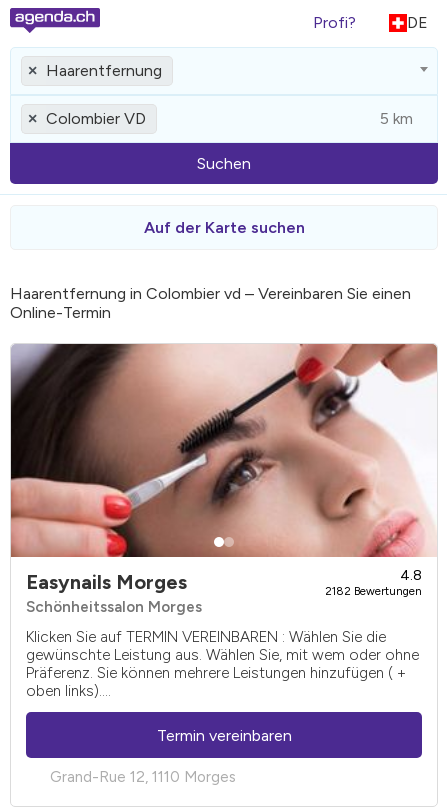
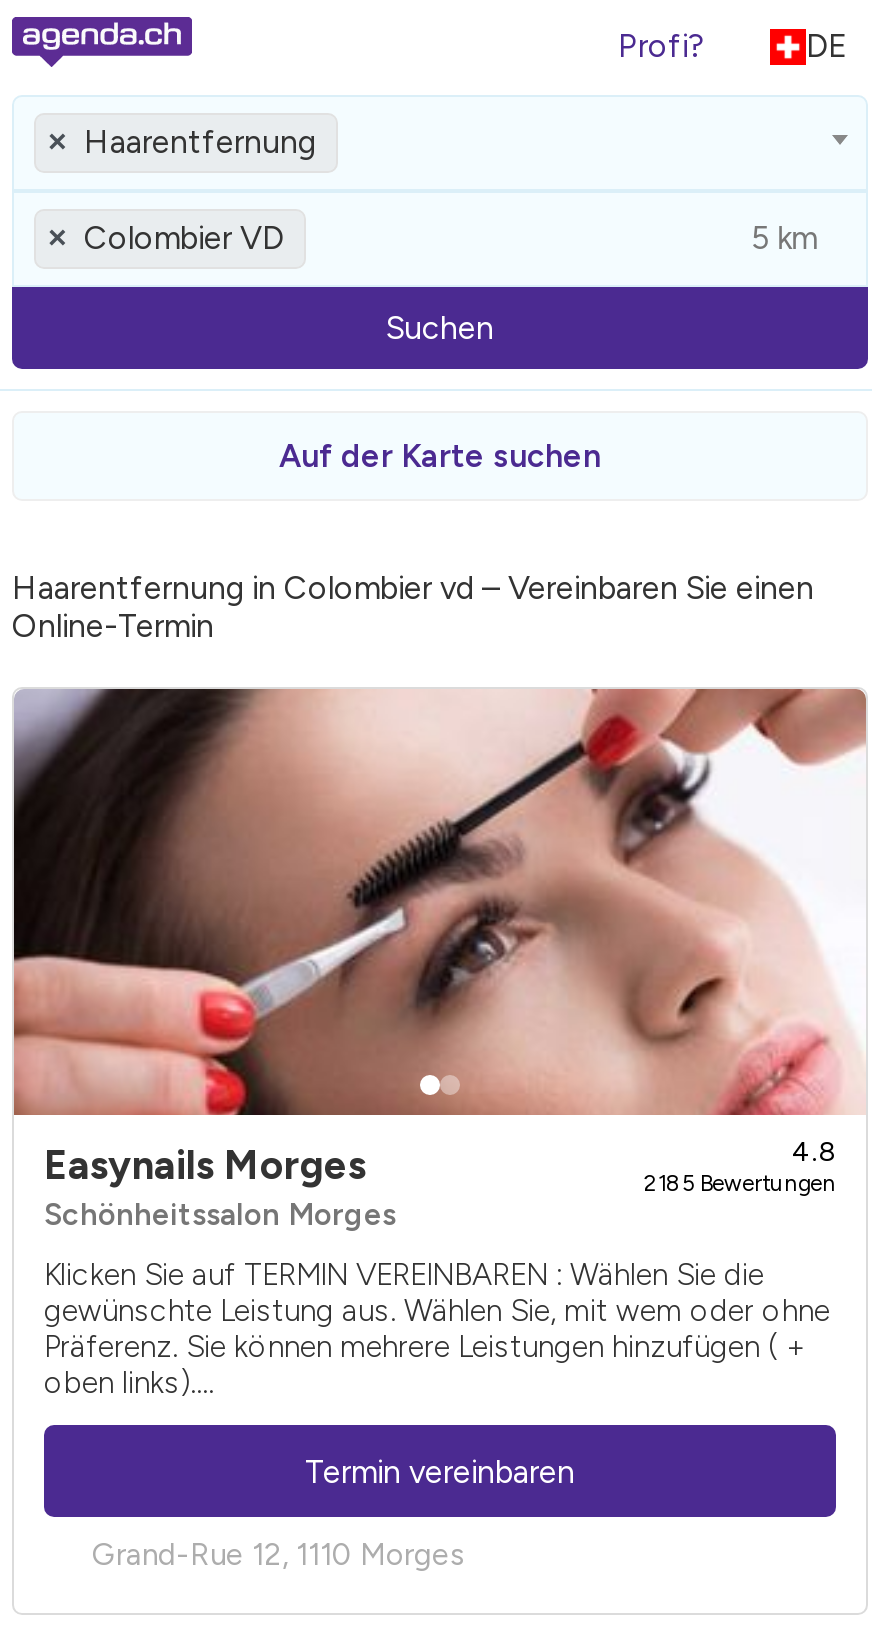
[325,584,422,598] 2182 Bewertungen -> [644,1169,836,1197] 2185 Bewertungen

